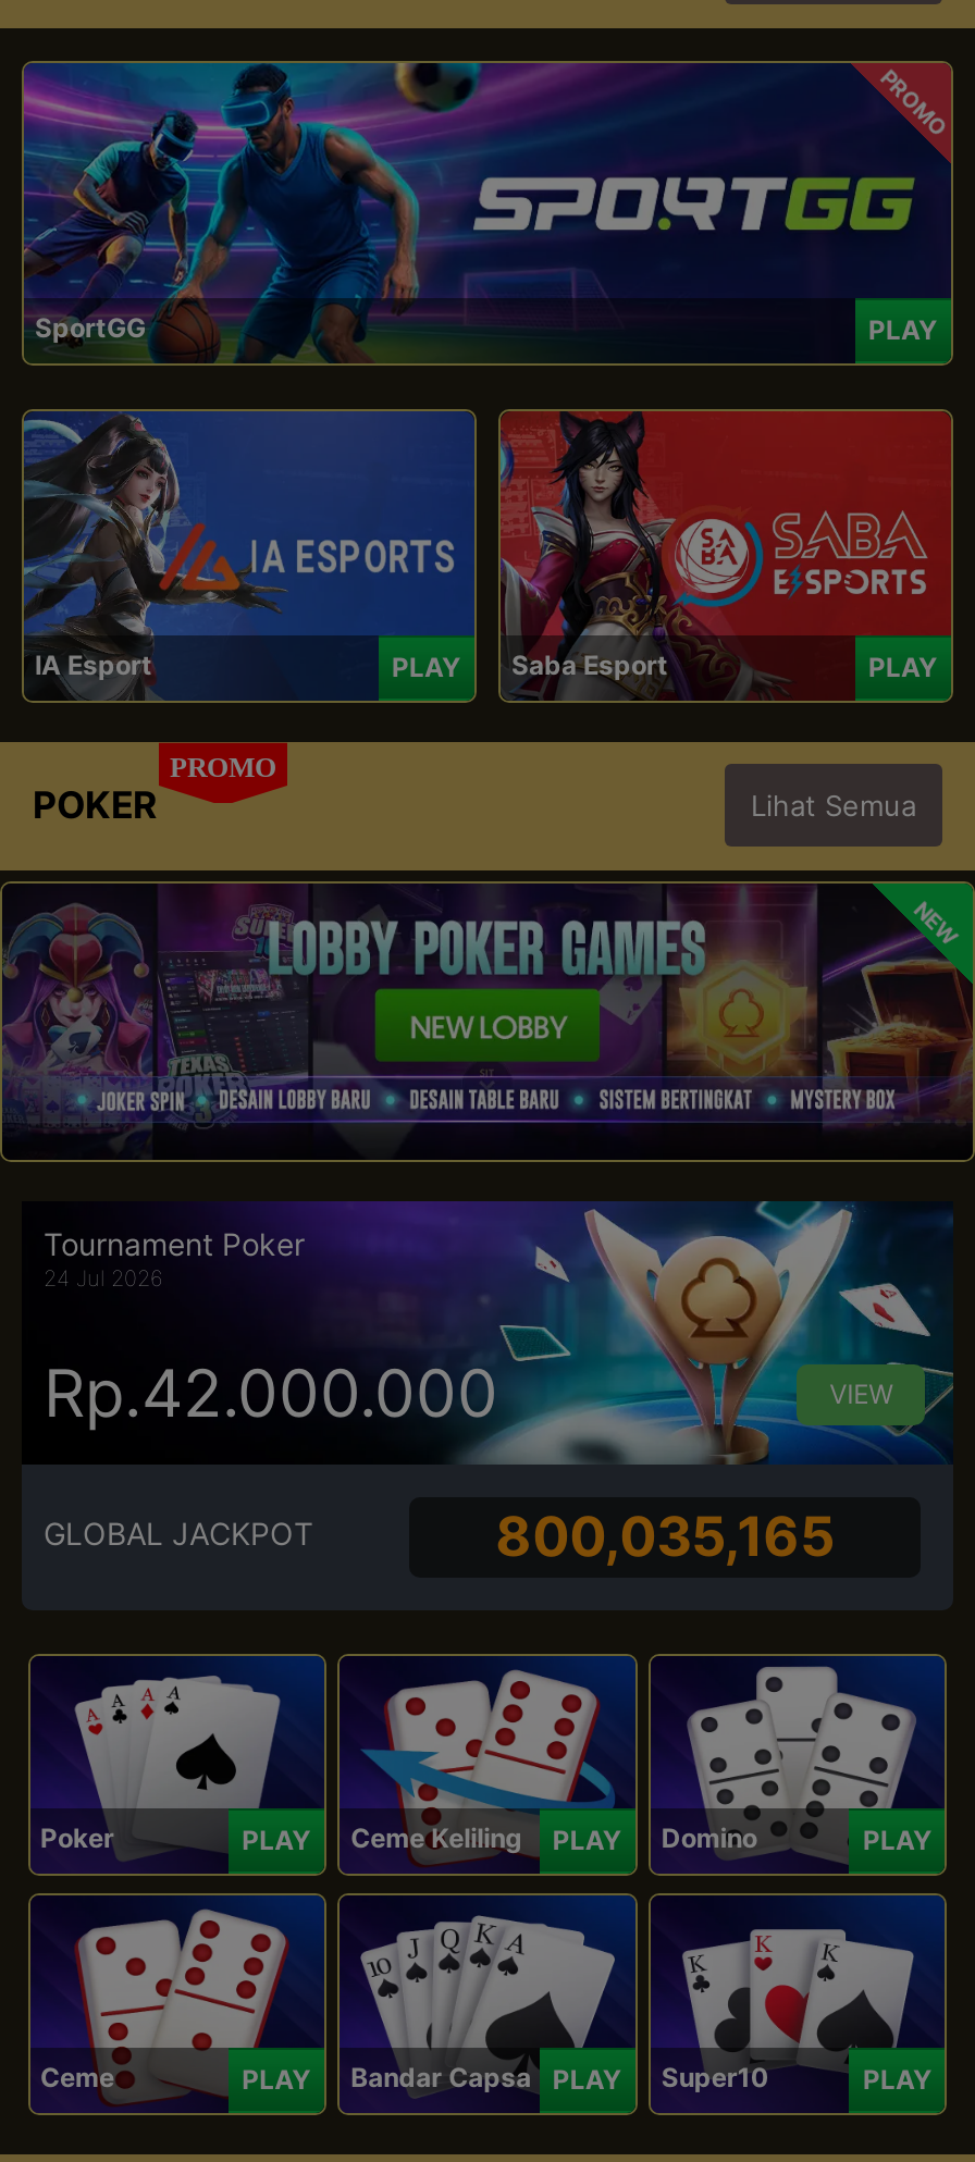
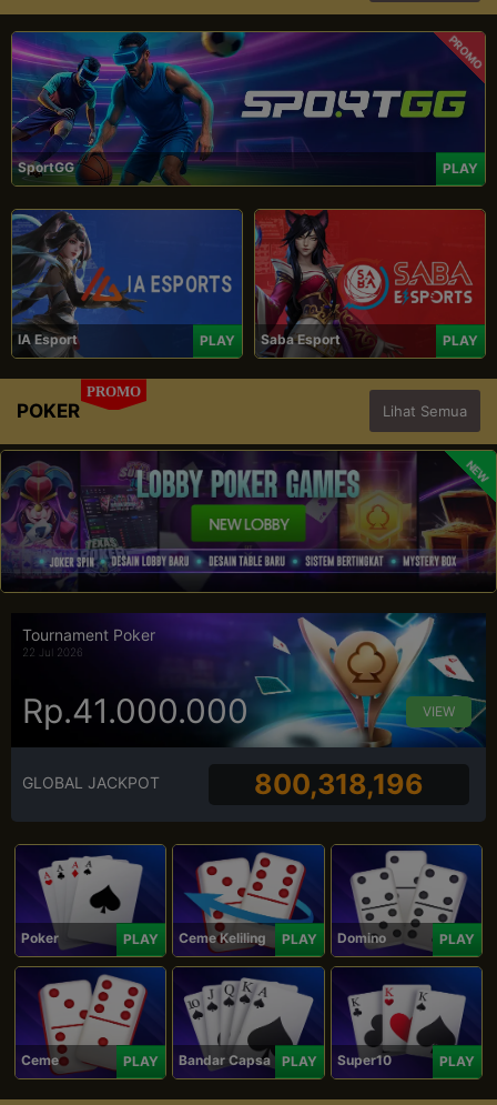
[44,1265,163,1291] 24 Jul 2026 -> [22,645,83,659] 22 Jul 2026
[44,1353,498,1431] Rp.42.000.000 -> [22,691,248,731] Rp.41.000.000
[495,1504,835,1570] 800,035,165 -> [254,768,424,801] 800,318,196

